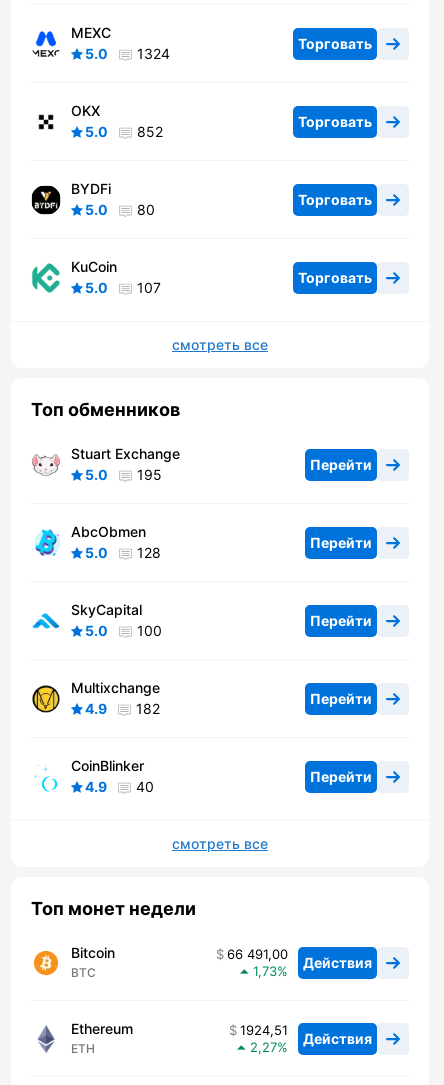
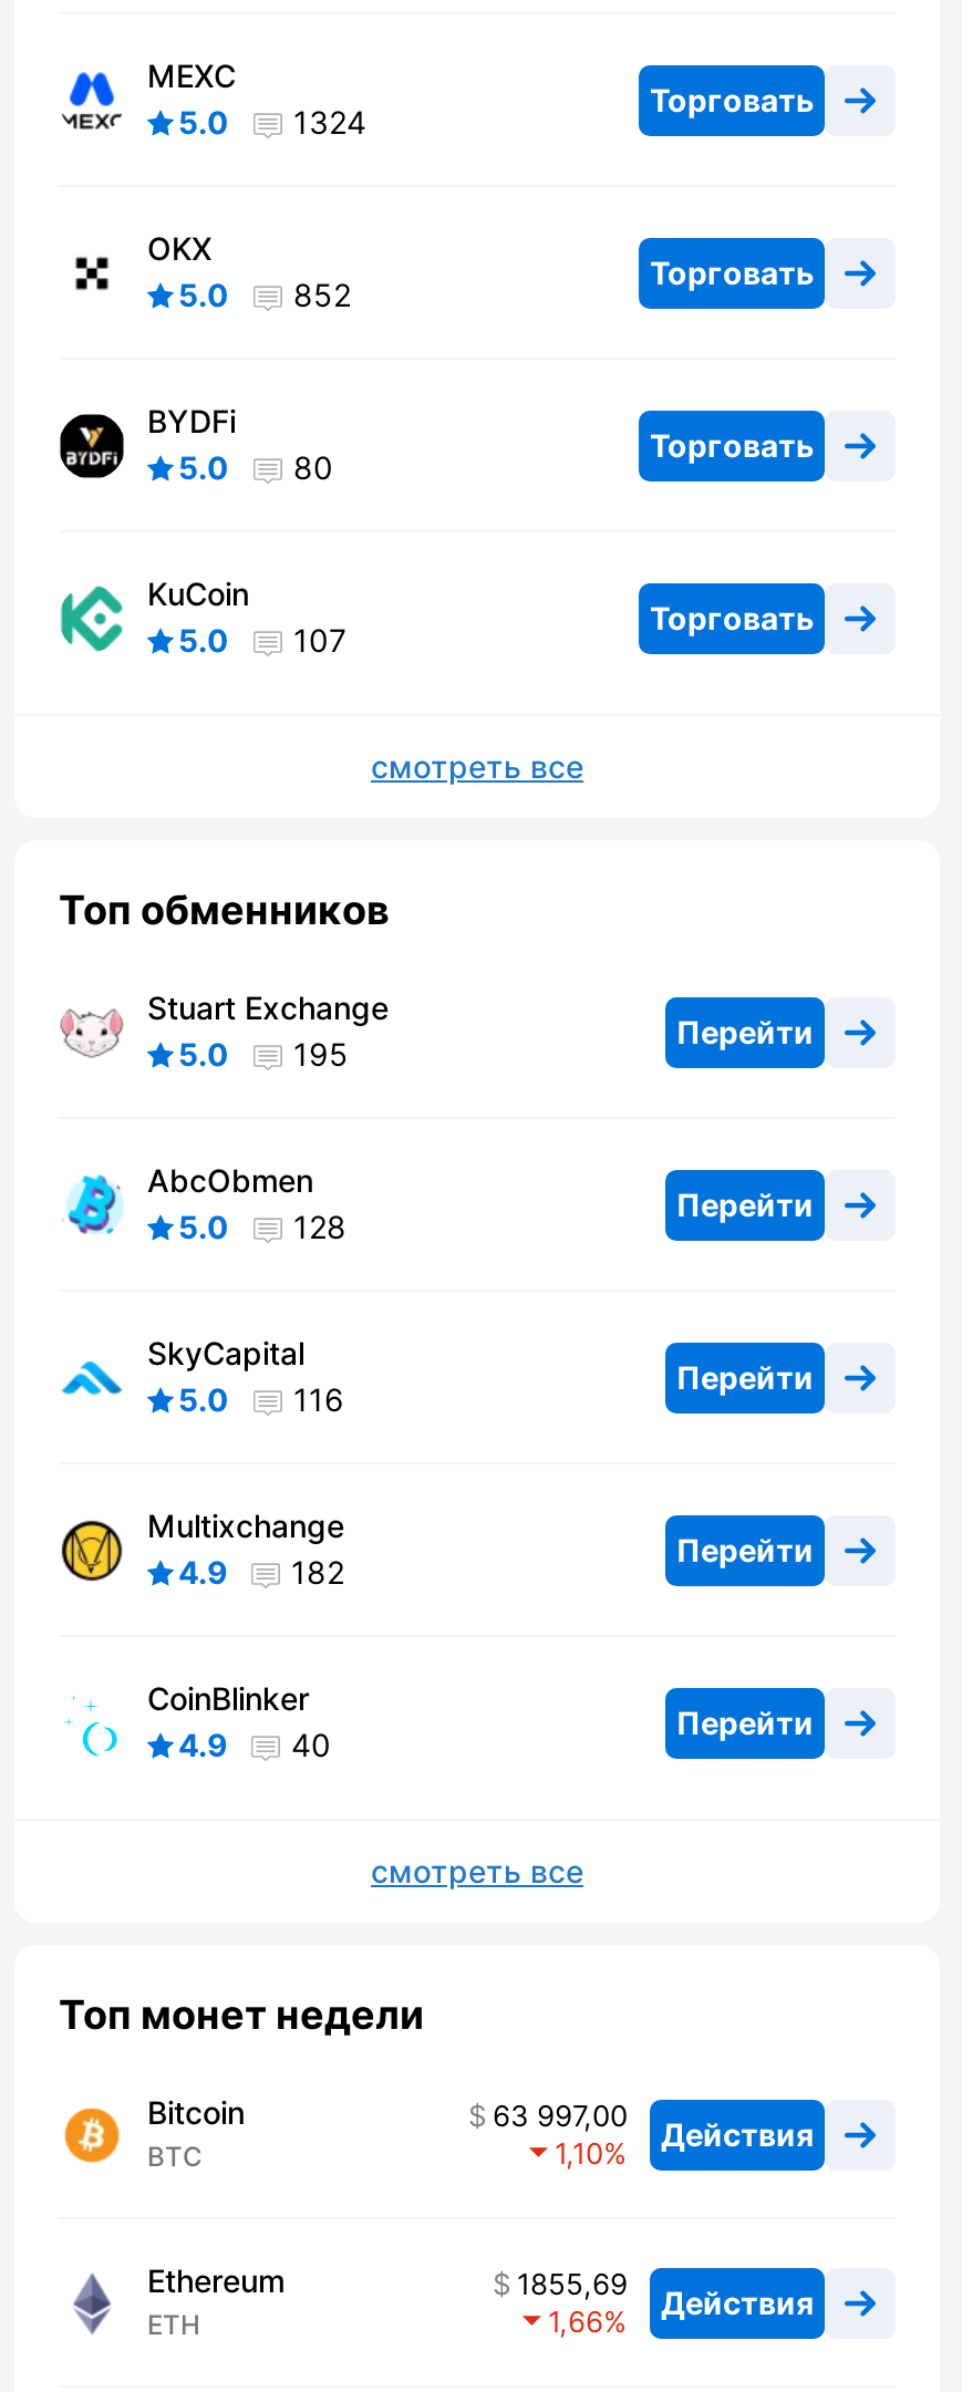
[85,622,162,639] 5.0 100 -> [178,1381,344,1419] 5.0 116
[227,946,372,971] 66 491,00 Действия -> [493,2098,814,2153] 63 997,00 Действия
[253,963,277,979] 1,73 -> [555,2136,603,2172] 1,10
[240,1022,372,1047] 1924,51 Действия -> [517,2267,814,2321] 1855,69 Действия
[250,1039,277,1055] 2,27 -> [548,2304,603,2340] 1,66

